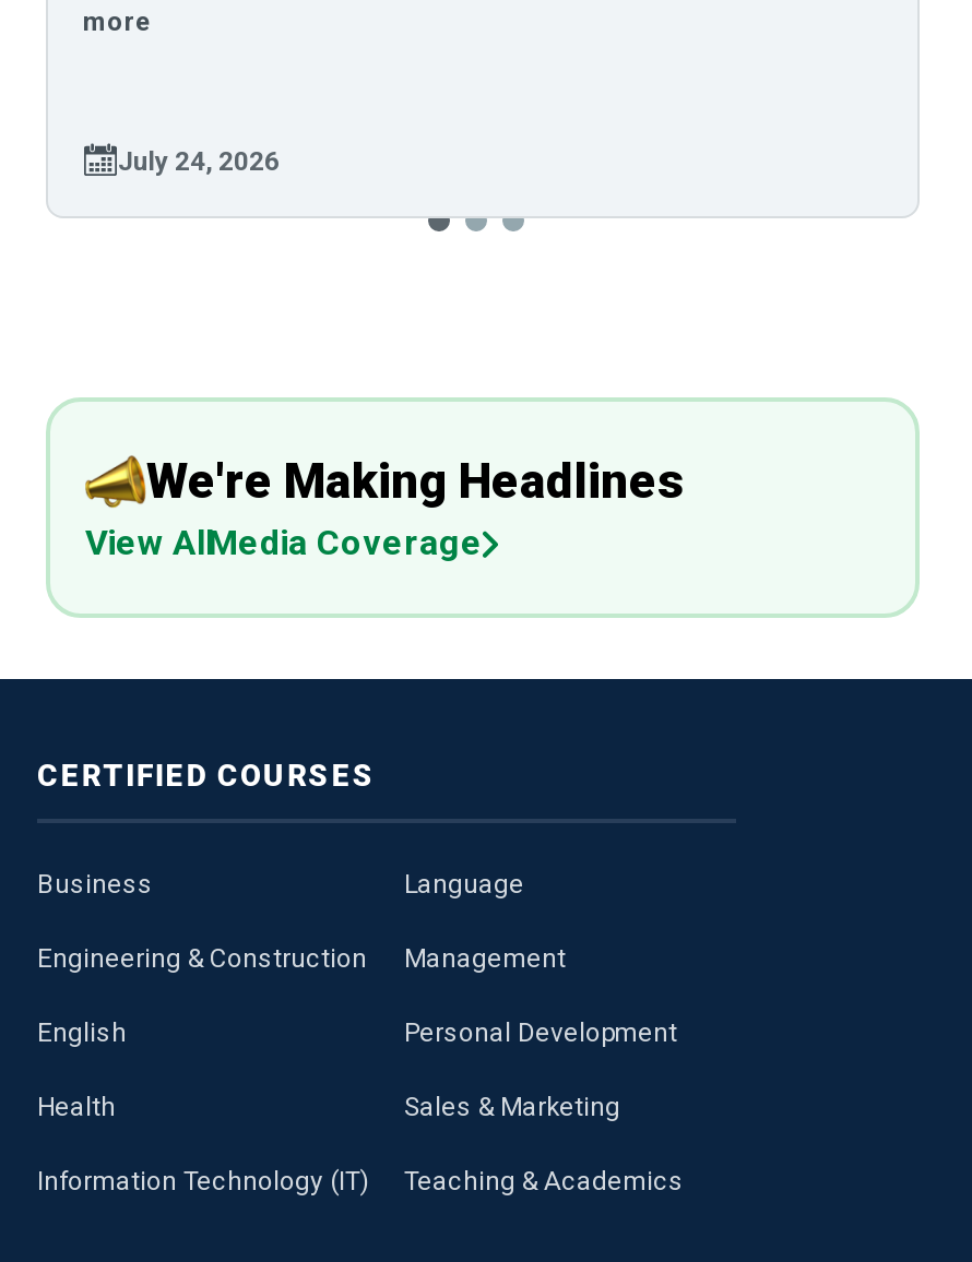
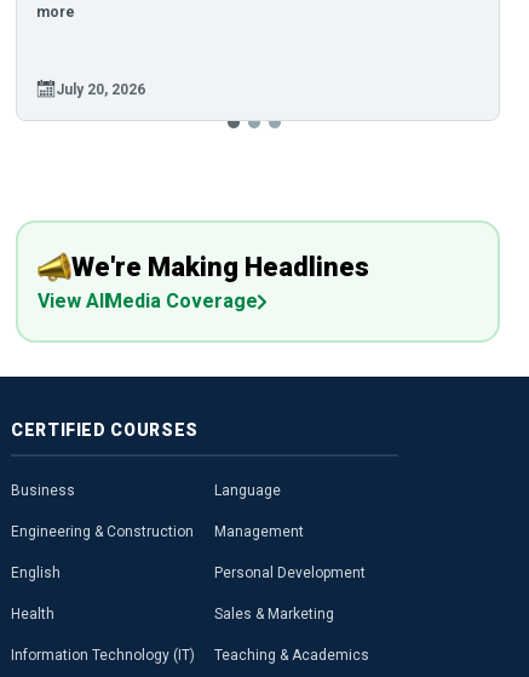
[118,146,280,177] July 24, 2026 -> [56,81,145,98] July 20, 2026

